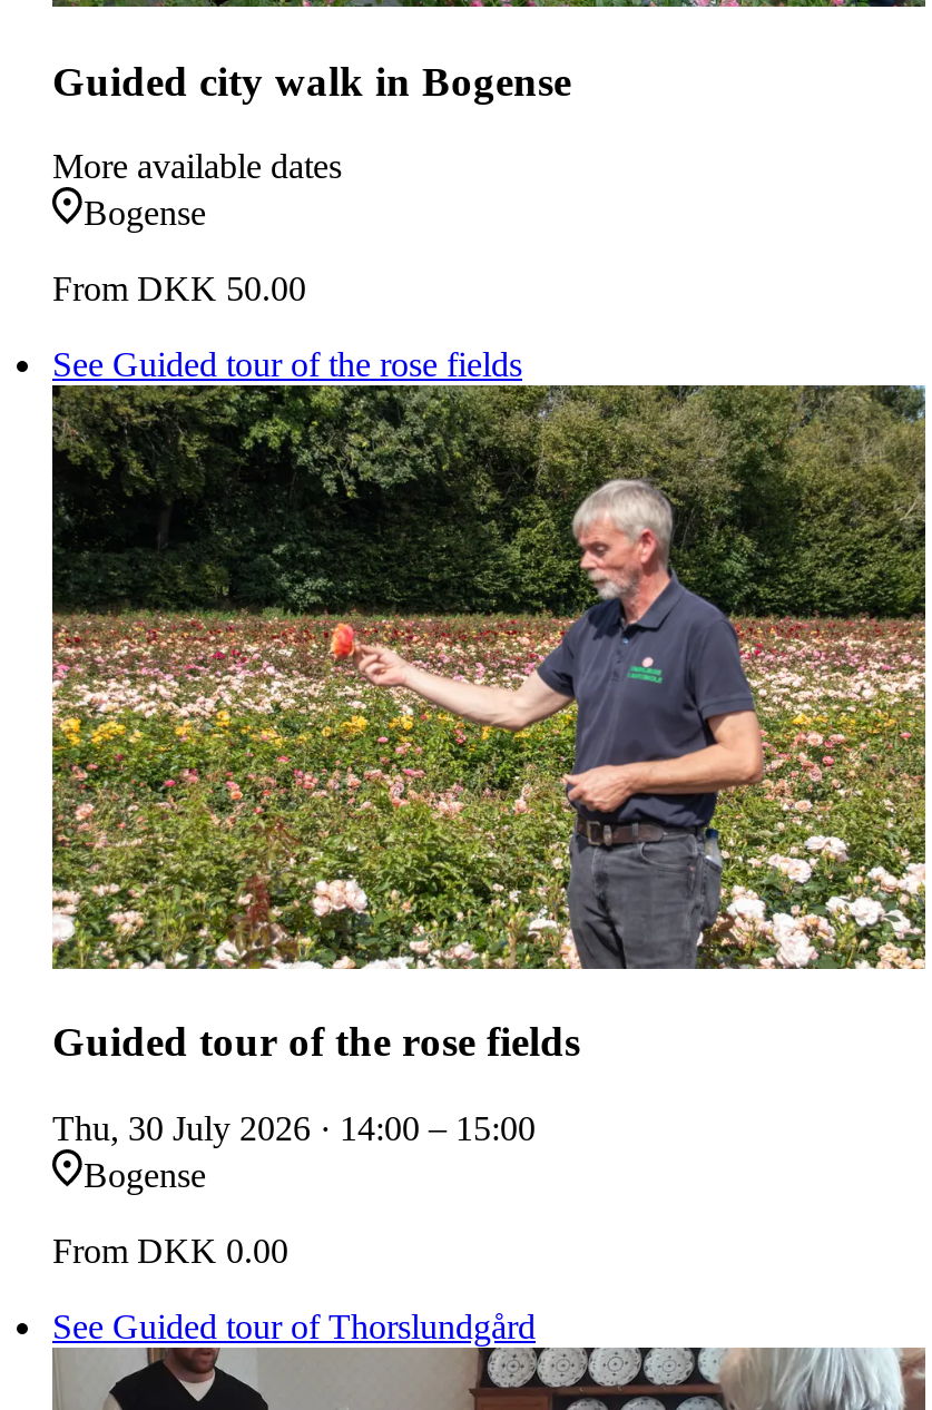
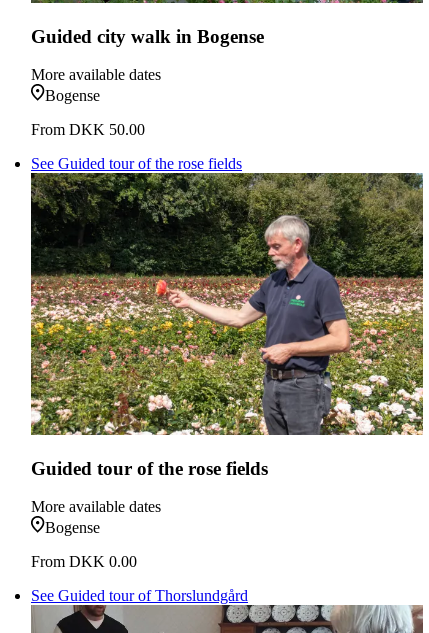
[52,1110,536,1148] Thu, 30 July 2026 · 14:00 – 15:00 -> [31,498,161,515] More available dates

